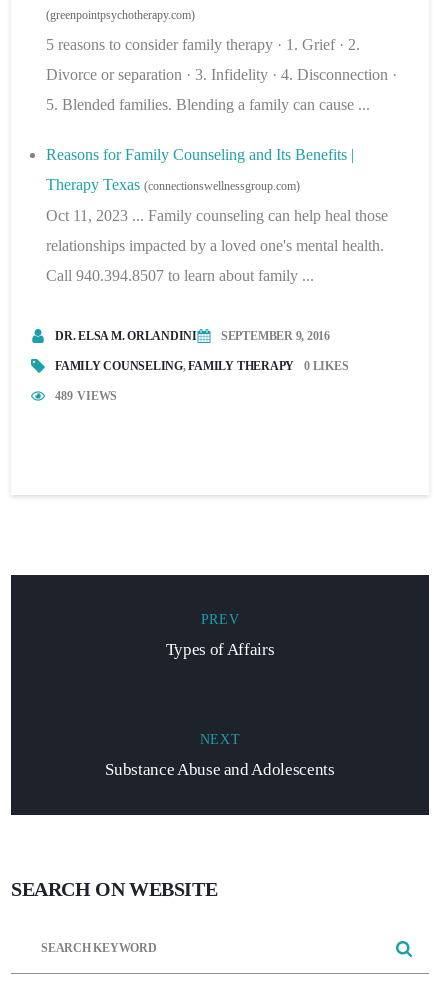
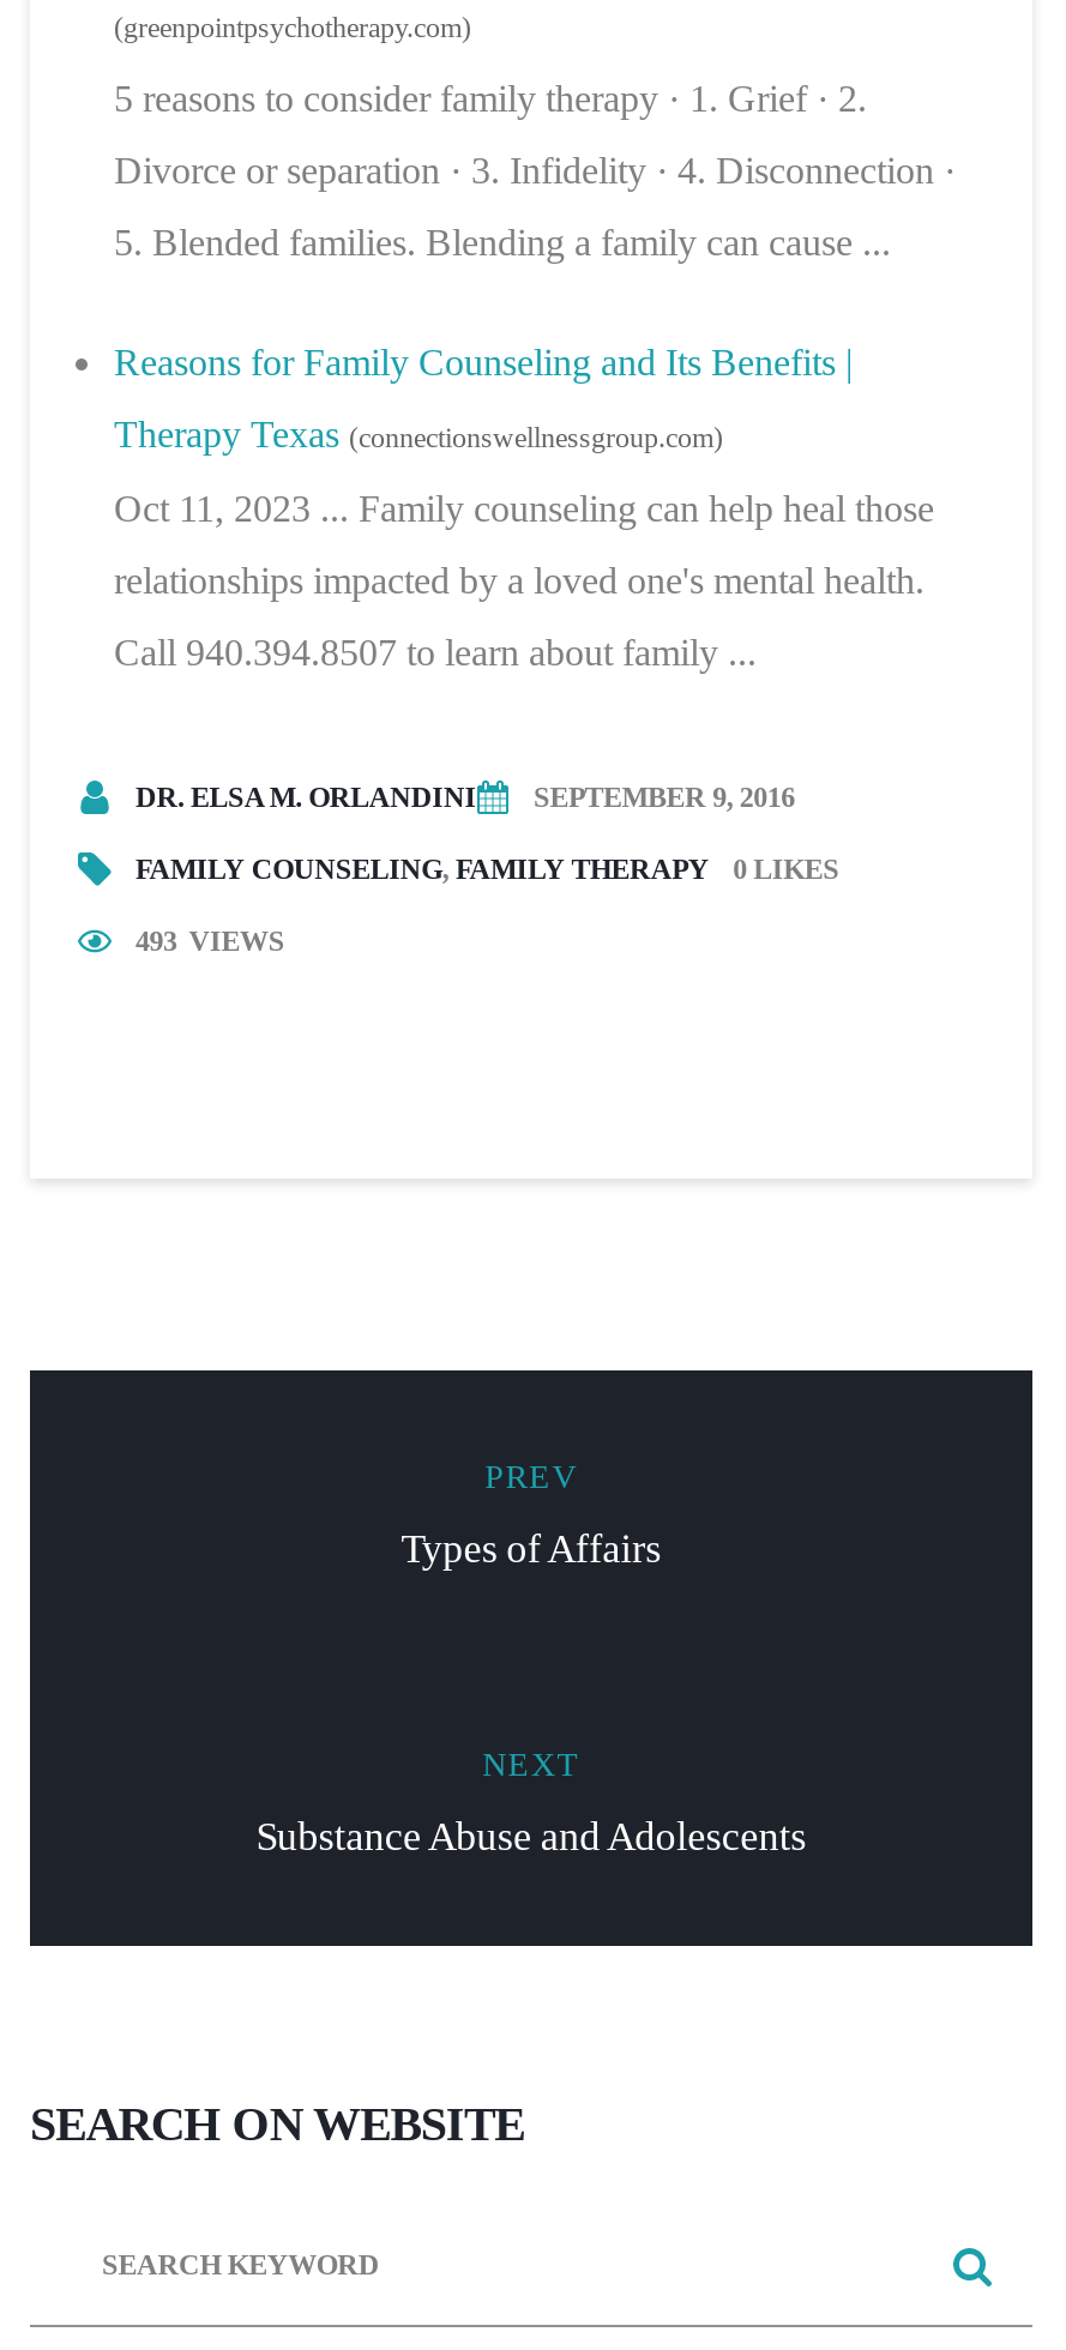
[55,389,117,403] 489 VIEWS -> [135,924,284,958] 493 VIEWS

